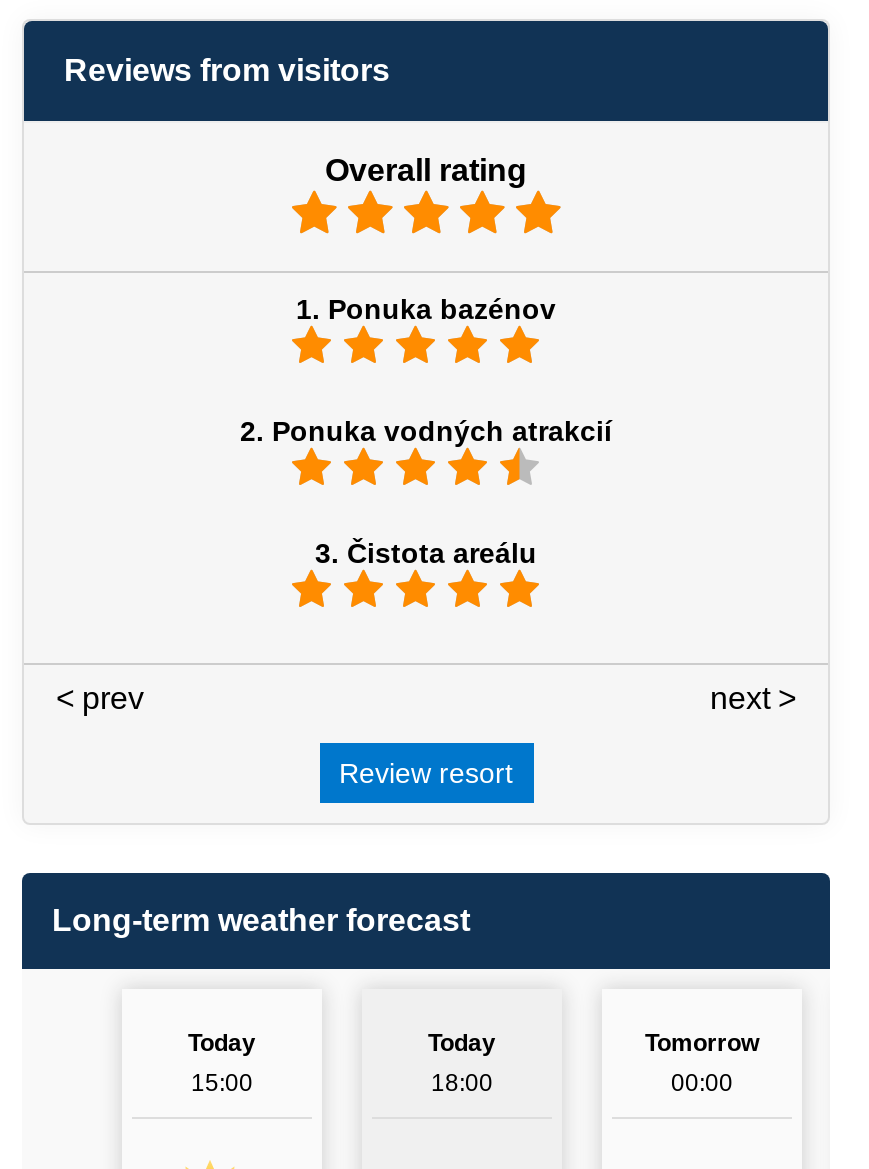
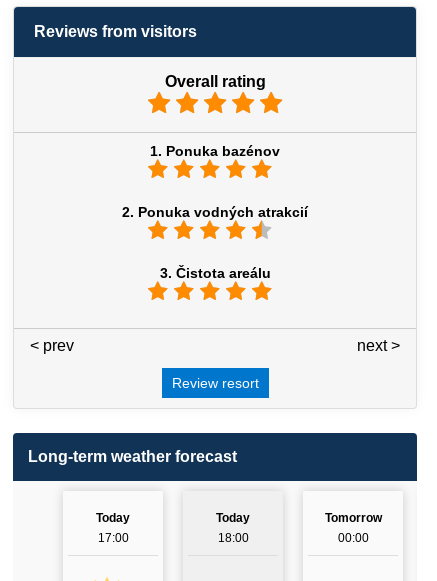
[191,1069,253,1097] 15:00 -> [97,531,128,545] 17:00

